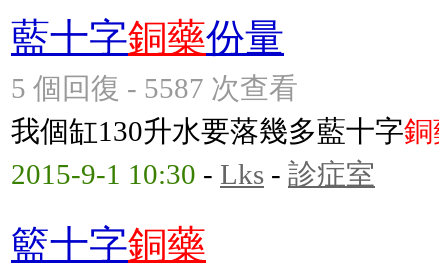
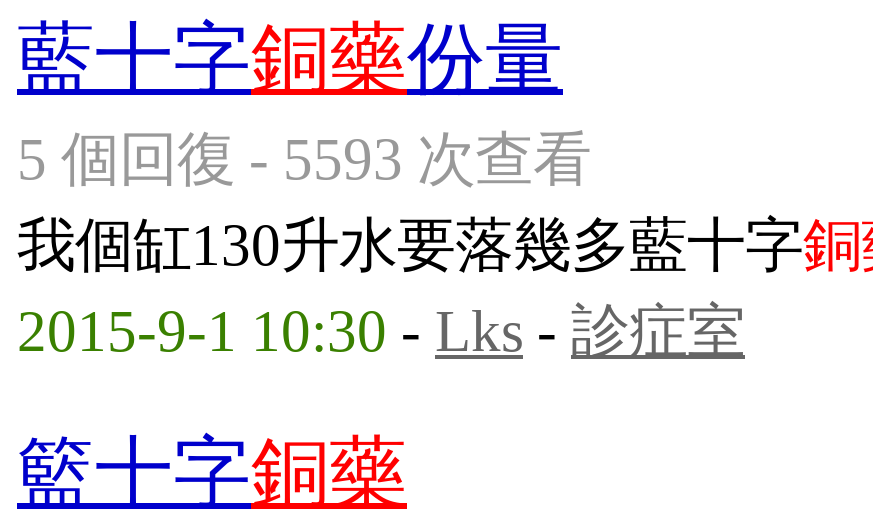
[11,72,298,104] 5 個回復 - 5587 次查看 -> [17,127,591,191] 5 個回復 - 5593 次查看

